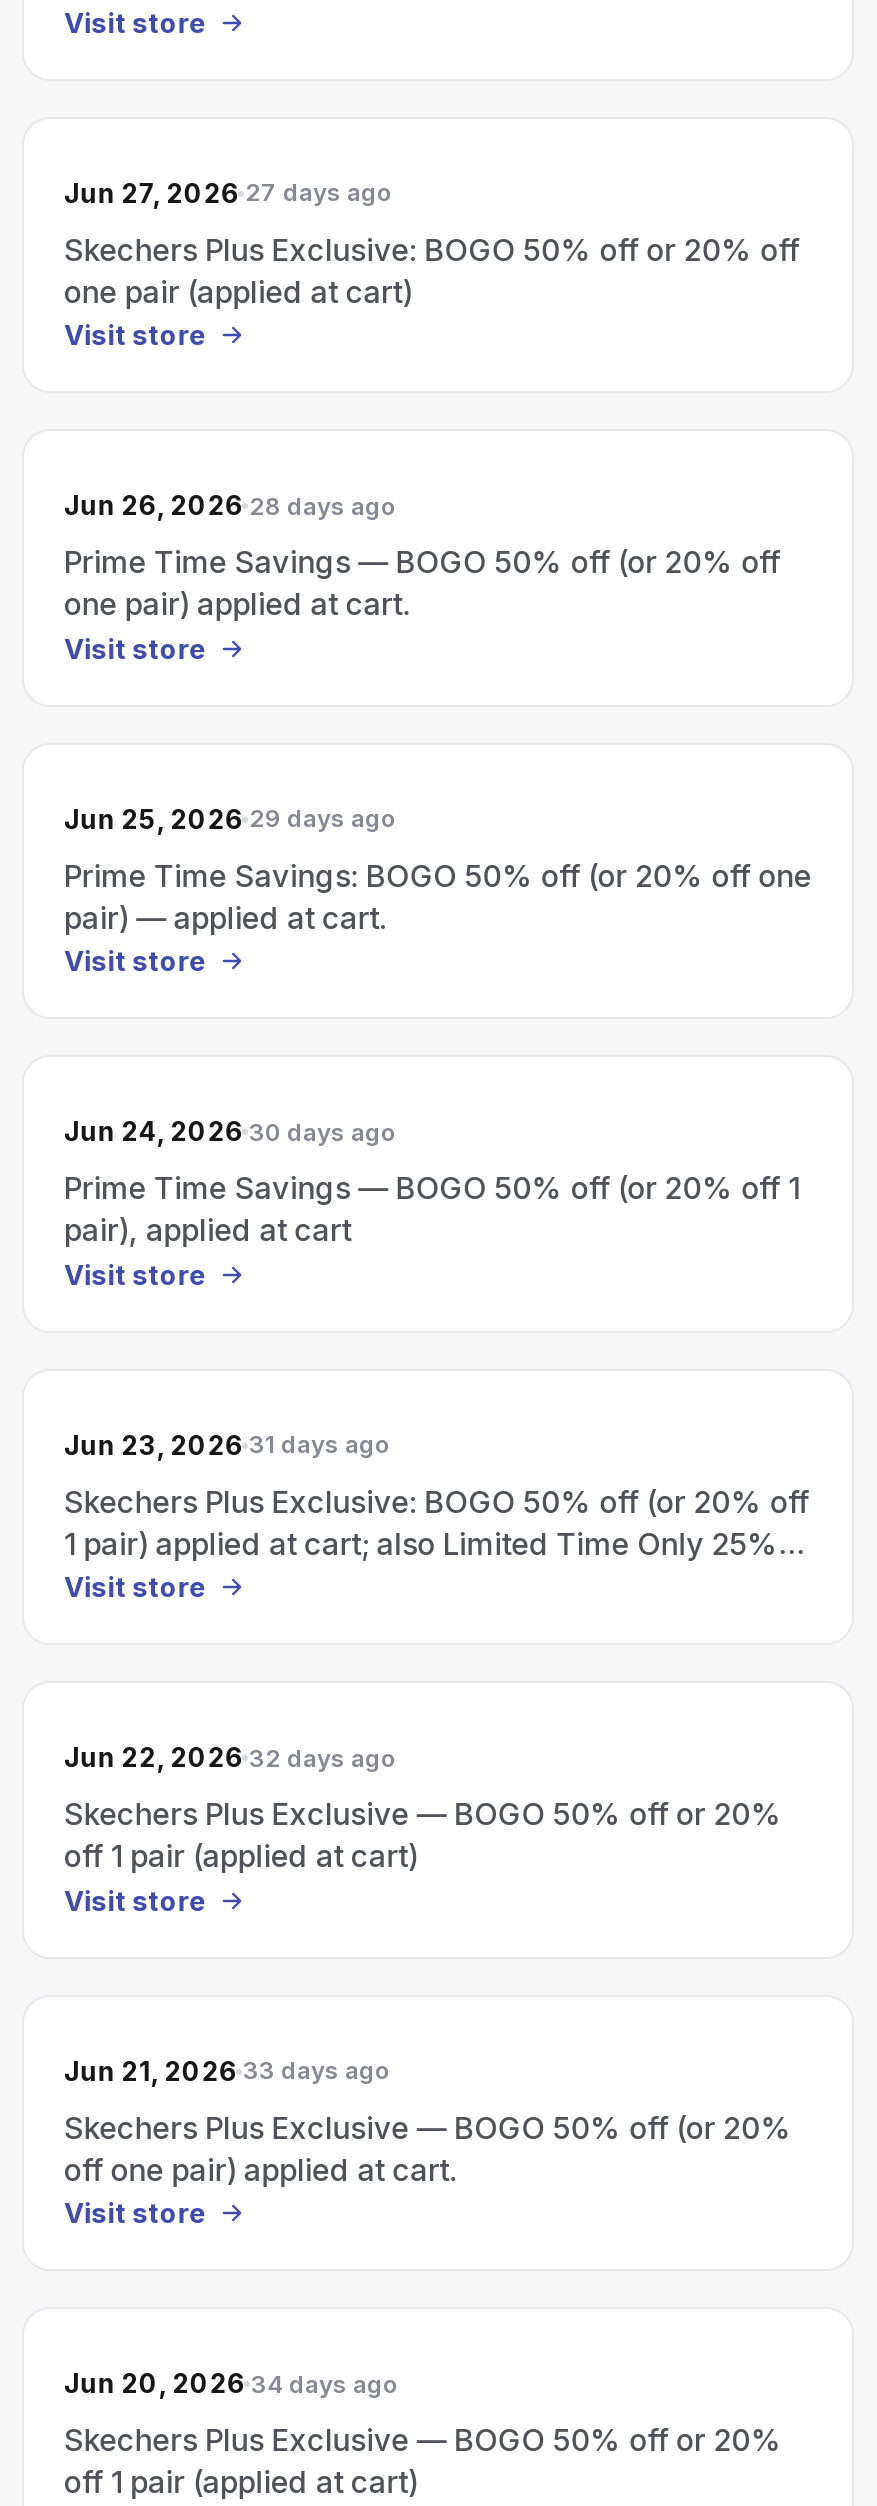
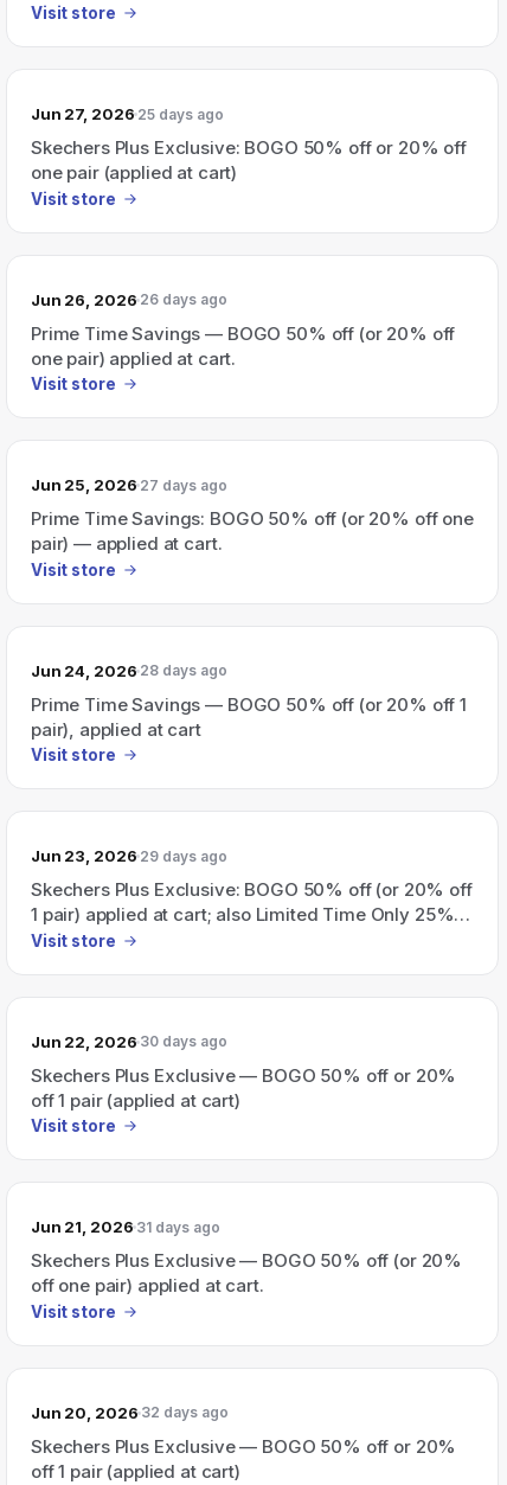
[64,176,393,208] Jun 27, 2026 27 days ago -> [31,104,224,123] Jun 27, 2026 25 days ago
[64,489,397,521] Jun 26, 2026 28 days ago -> [31,290,228,309] Jun 26, 2026 26 days ago
[64,802,397,834] Jun 25, 2026 29 days ago -> [31,475,228,494] Jun 25, 2026 27 days ago
[64,1115,397,1147] Jun 24, 2026 30 days ago -> [31,661,228,680] Jun 24, 2026 28 days ago
[64,1428,391,1460] Jun 23, 2026 31 days ago -> [31,846,228,865] Jun 23, 2026 29 days ago
[64,1741,397,1773] Jun 22, 2026 32 days ago -> [31,1032,228,1051] Jun 22, 2026 30 days ago
[64,2054,391,2086] Jun 21, 2026 33 days ago -> [31,1217,221,1236] Jun 21, 2026 31 days ago
[64,2367,399,2399] Jun 20, 2026 34 days ago -> [31,1403,229,1422] Jun 20, 2026 32 days ago

